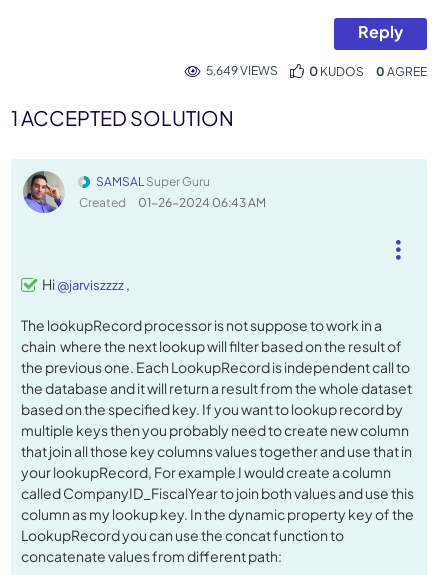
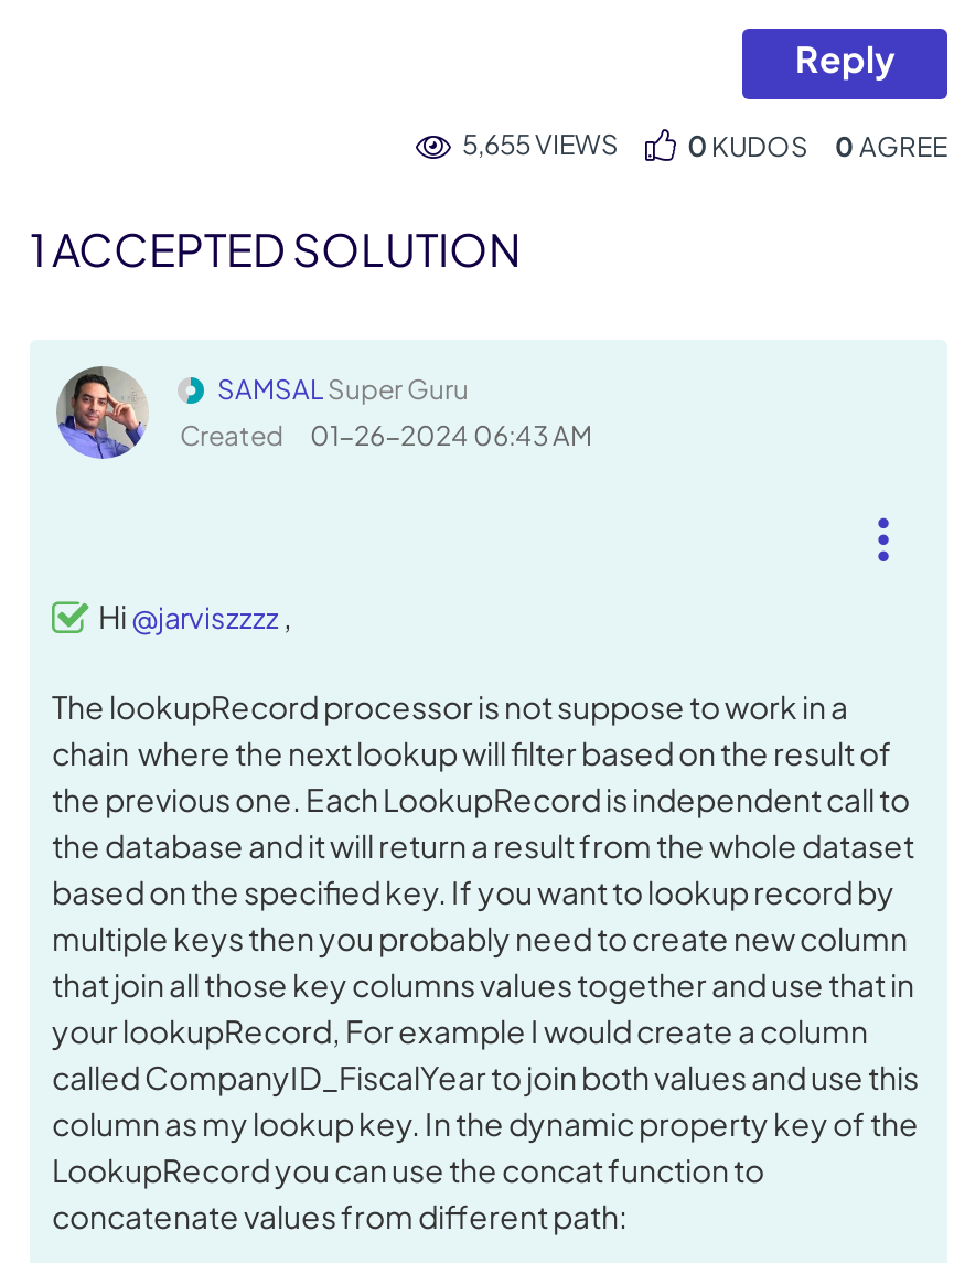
[206,63,278,78] 5,649 VIEWS -> [462,128,619,161] 5,655 VIEWS

